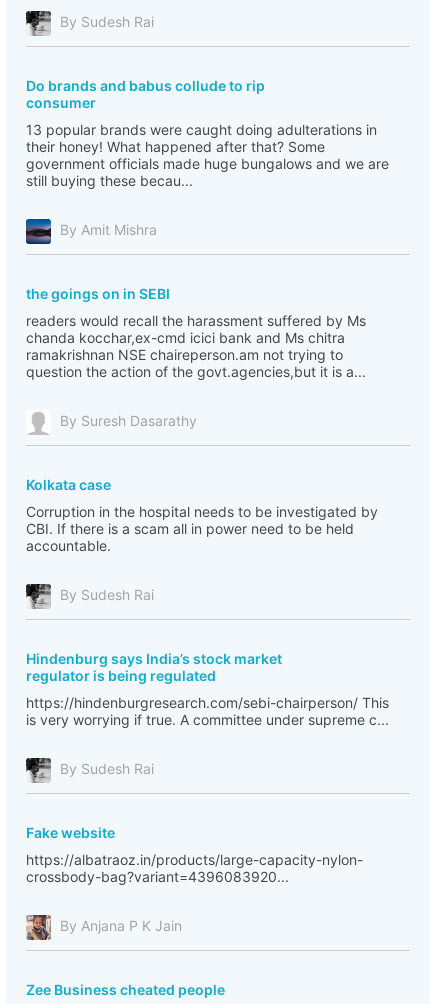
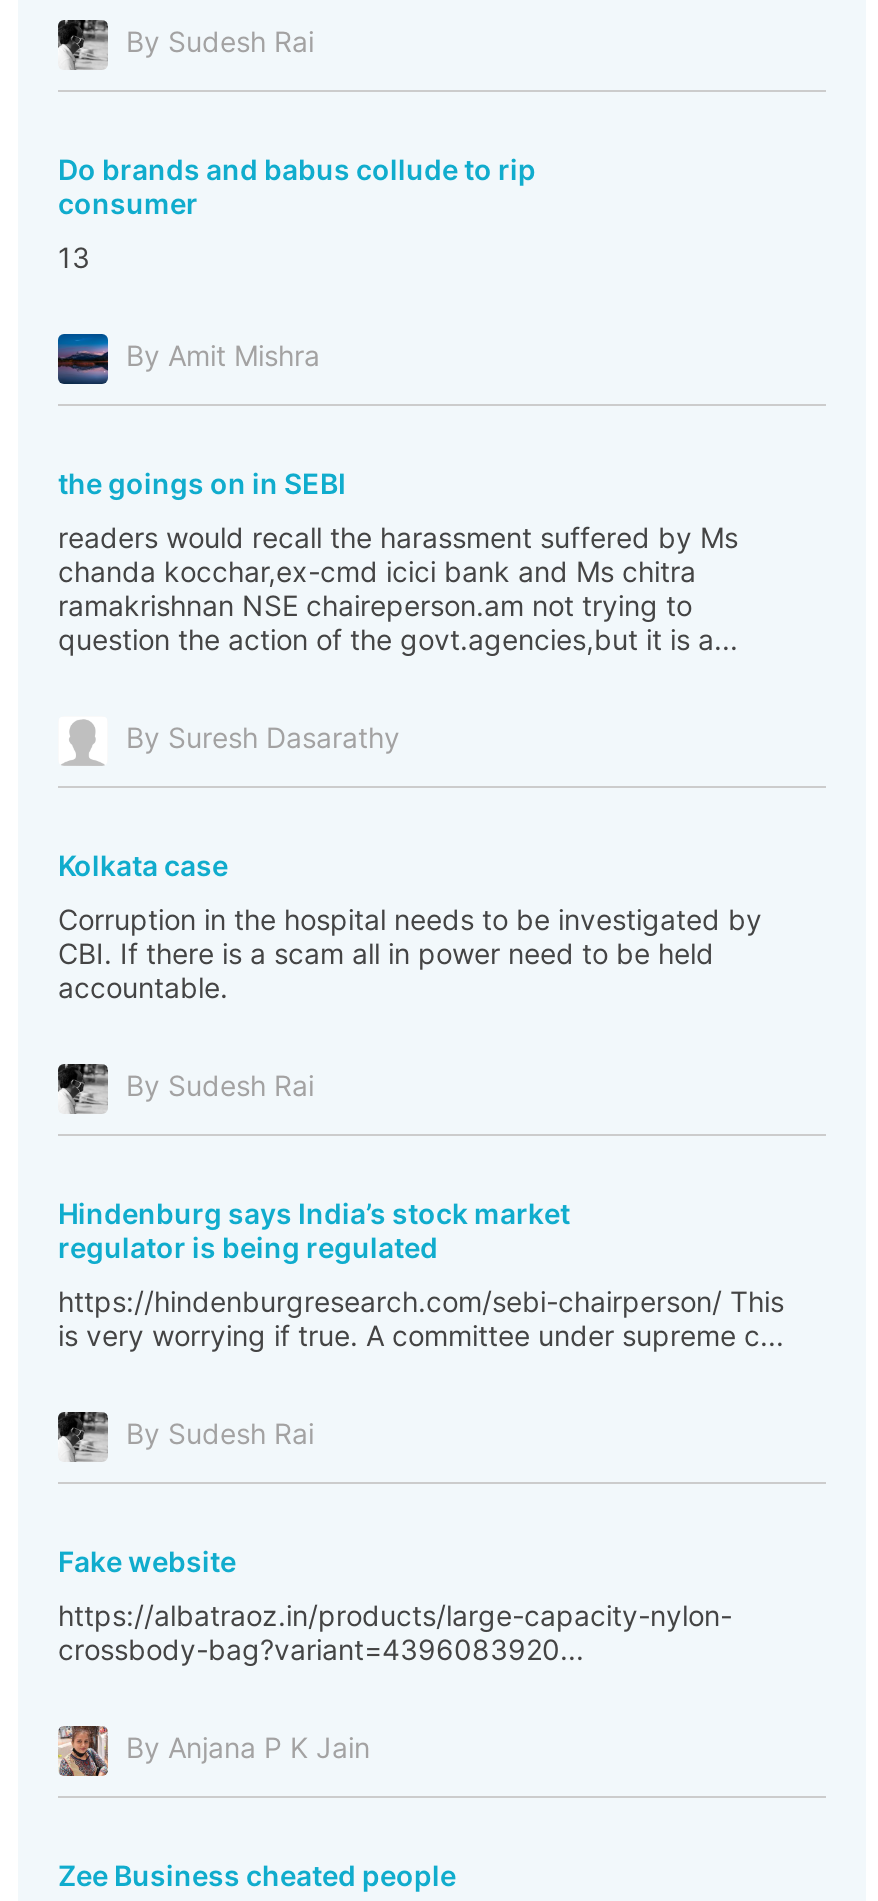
[26,121,389,189] 13 popular brands were caught doing adulterations in | their honey! What happened after that? Some | government officials made huge bungalows and we are | still buying these becau... -> [58,240,90,274] 13

